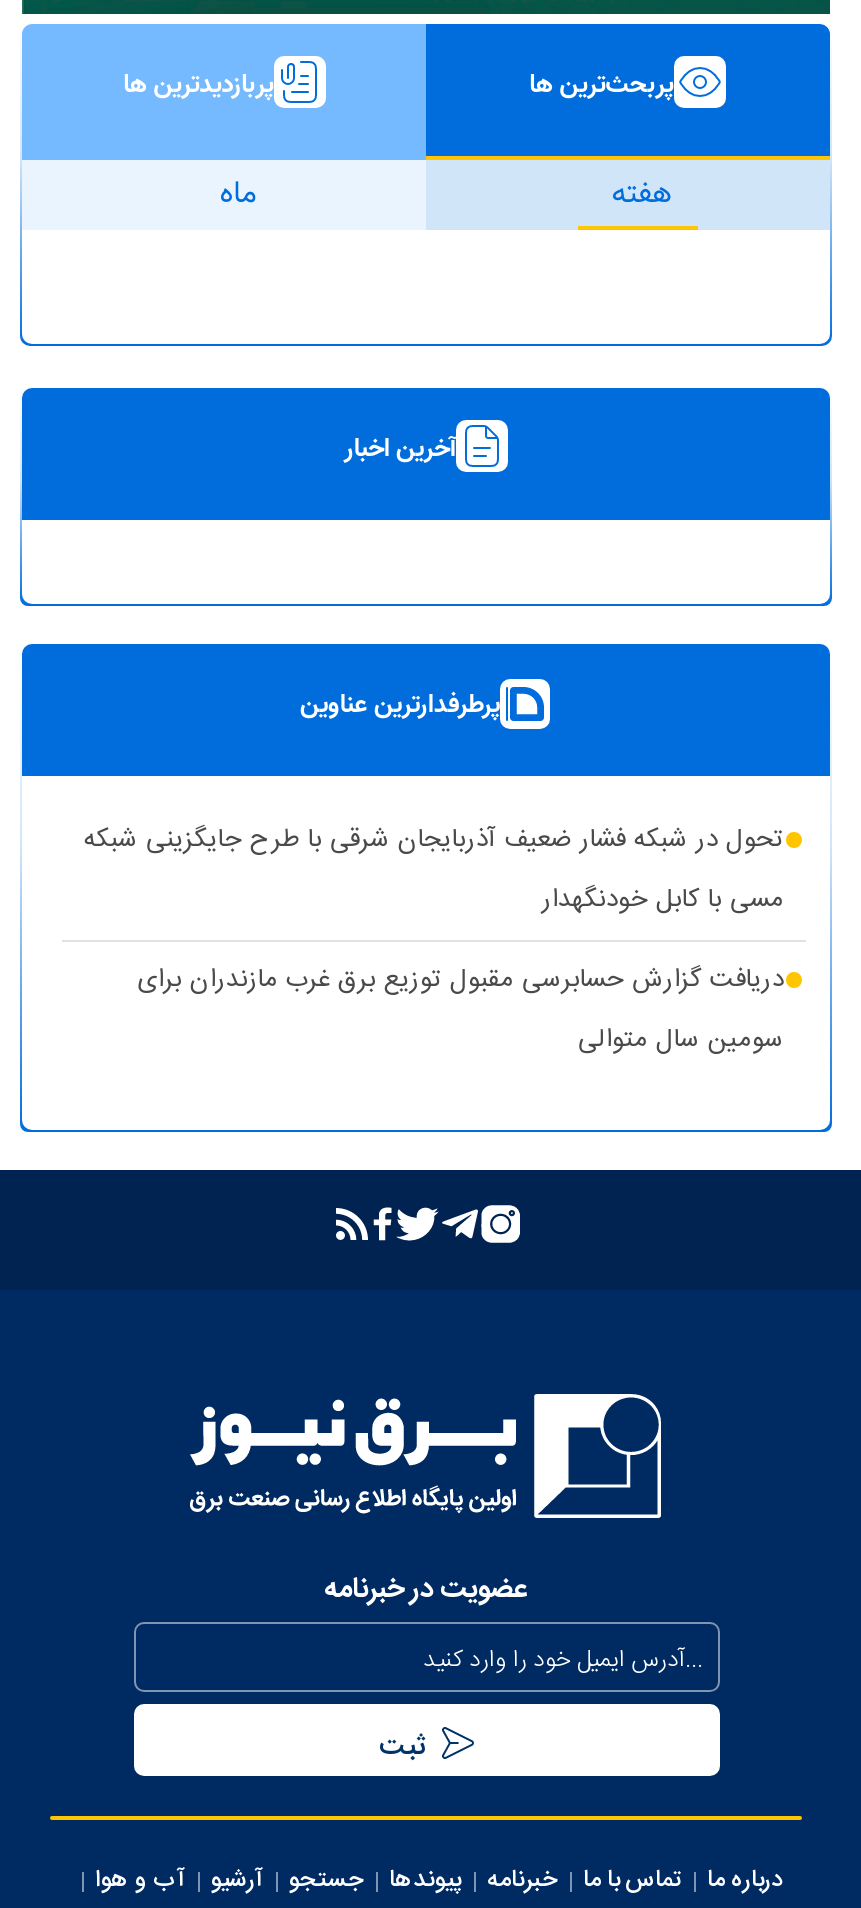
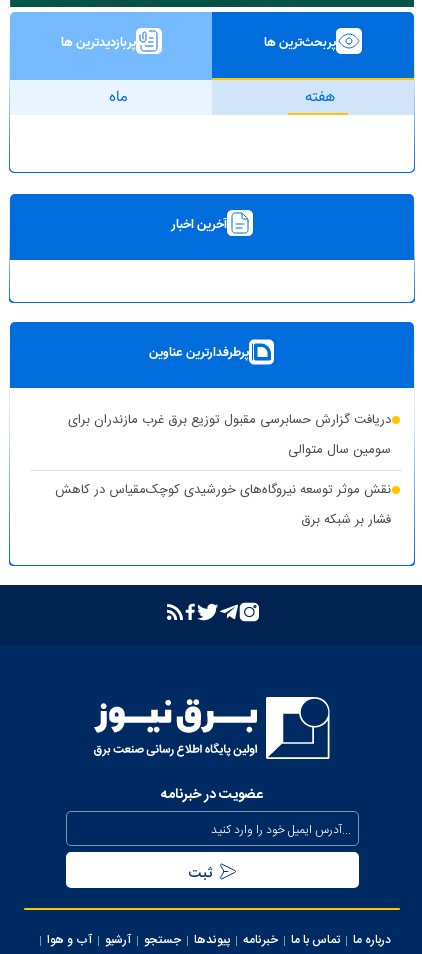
[84,817,784,921] تحول در شبکه فشار ضعیف آذربایجان شرقی با طرح جایگزینی شبکه | مسی با کابل خودنگهدار -> none
moved [138,957,784,1061] -> [68,409,391,461]: دریافت گزارش حسابرسی مقبول توزیع برق غرب مازندران برای | سومین سال متوالی
none -> [55,479,391,531] نقش موثر توسعه نیروگاه‌های خورشیدی کوچک‌مقیاس در کاهش | فشار بر شبکه برق

